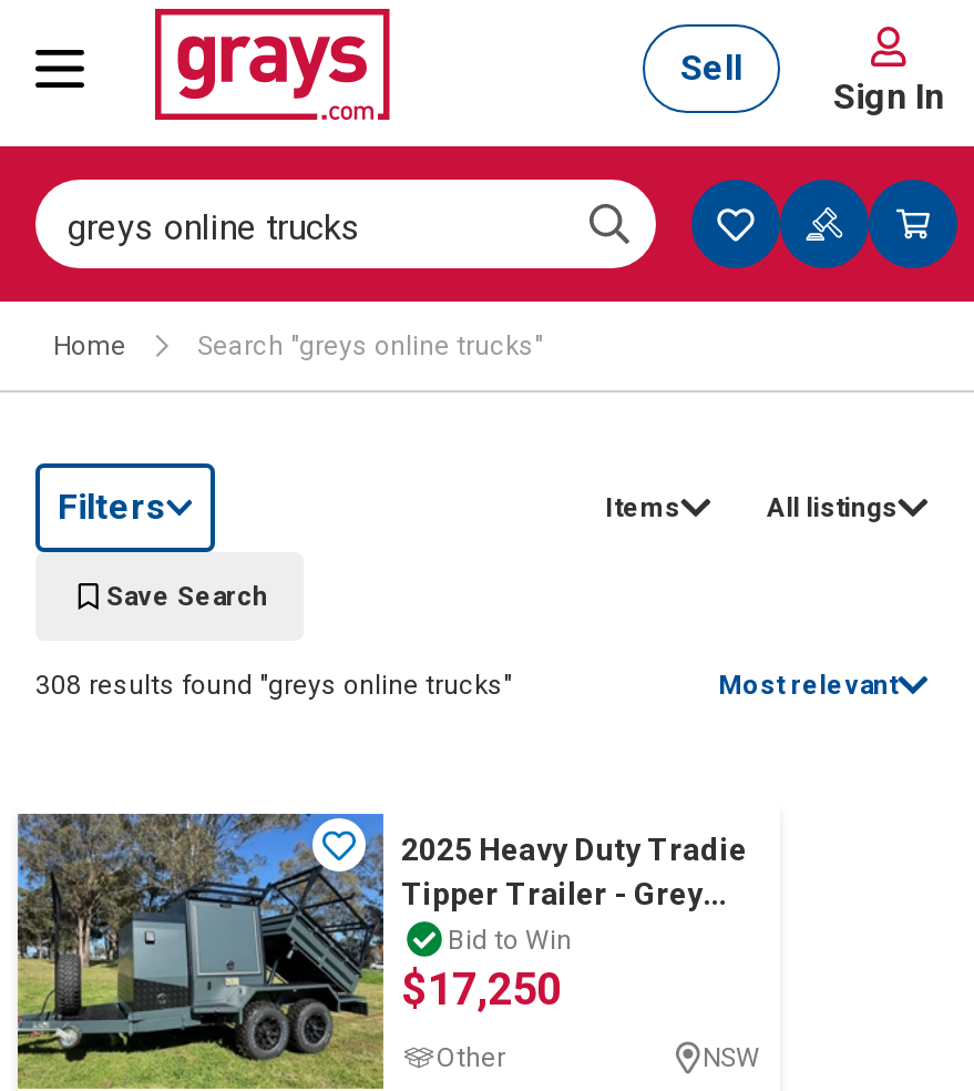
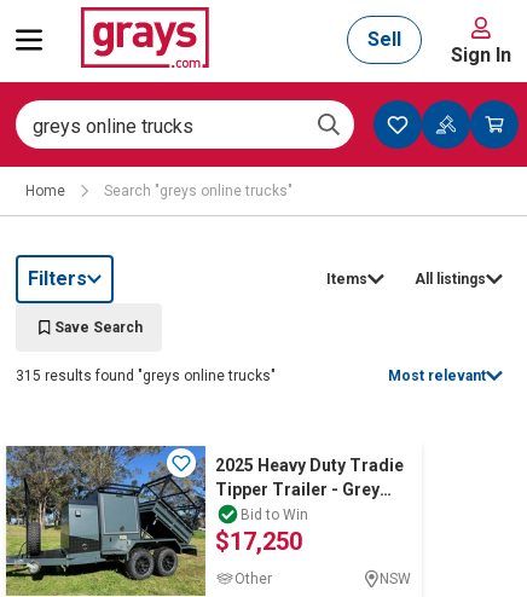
[35,670,512,701] 308 results found "greys online trucks" -> [16,367,276,384] 315 results found "greys online trucks"

